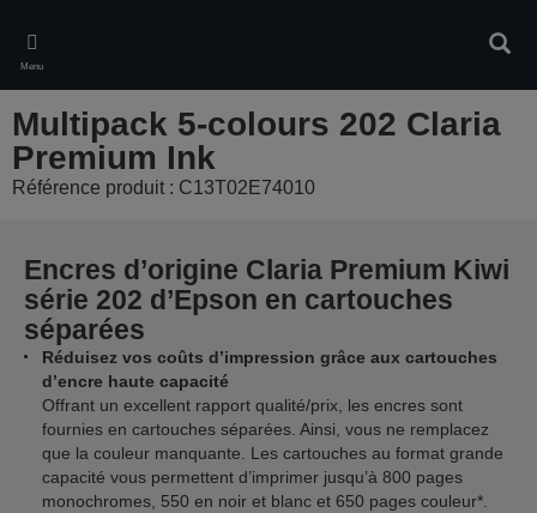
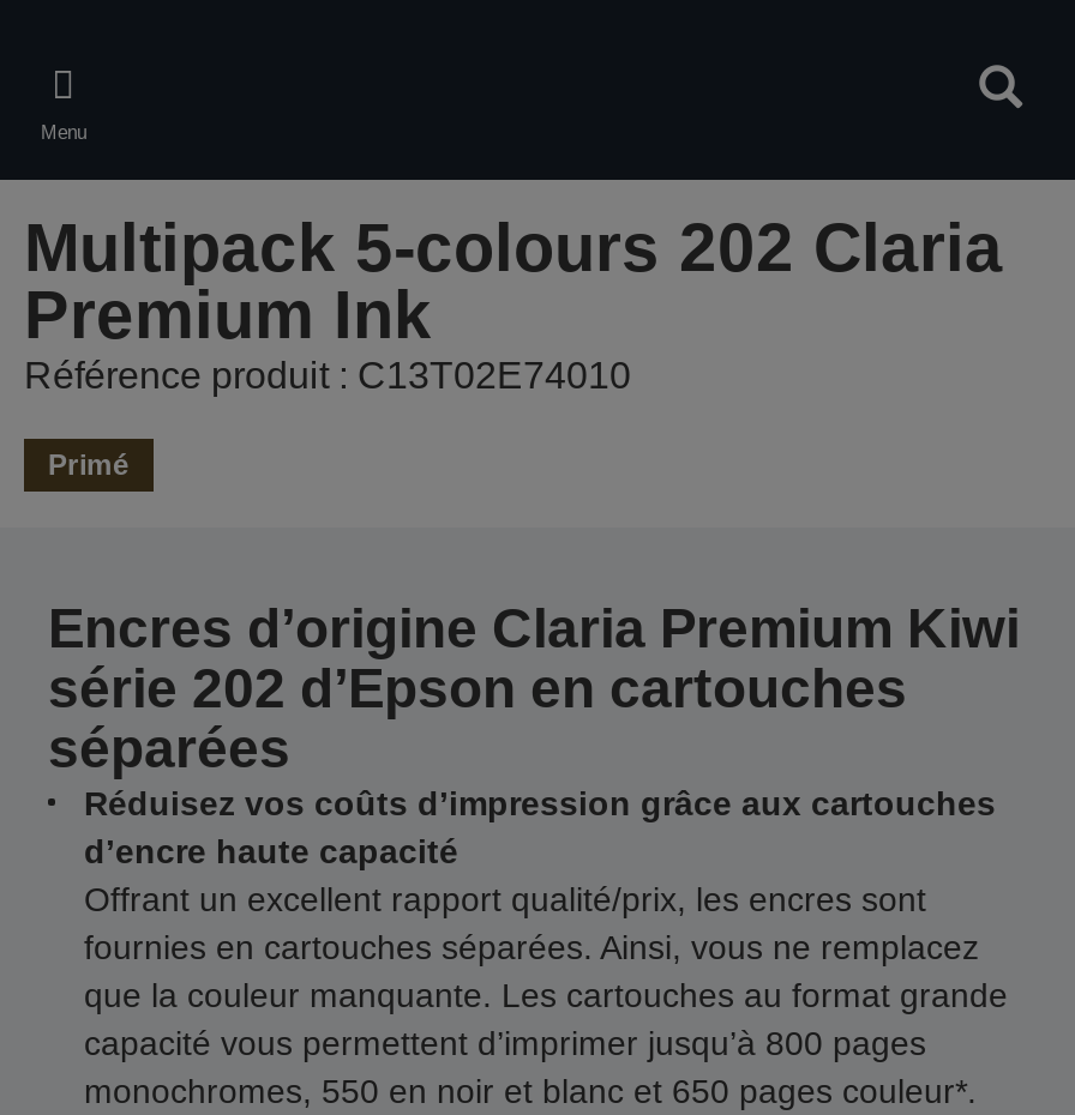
none -> [48,448,130,482] Primé

